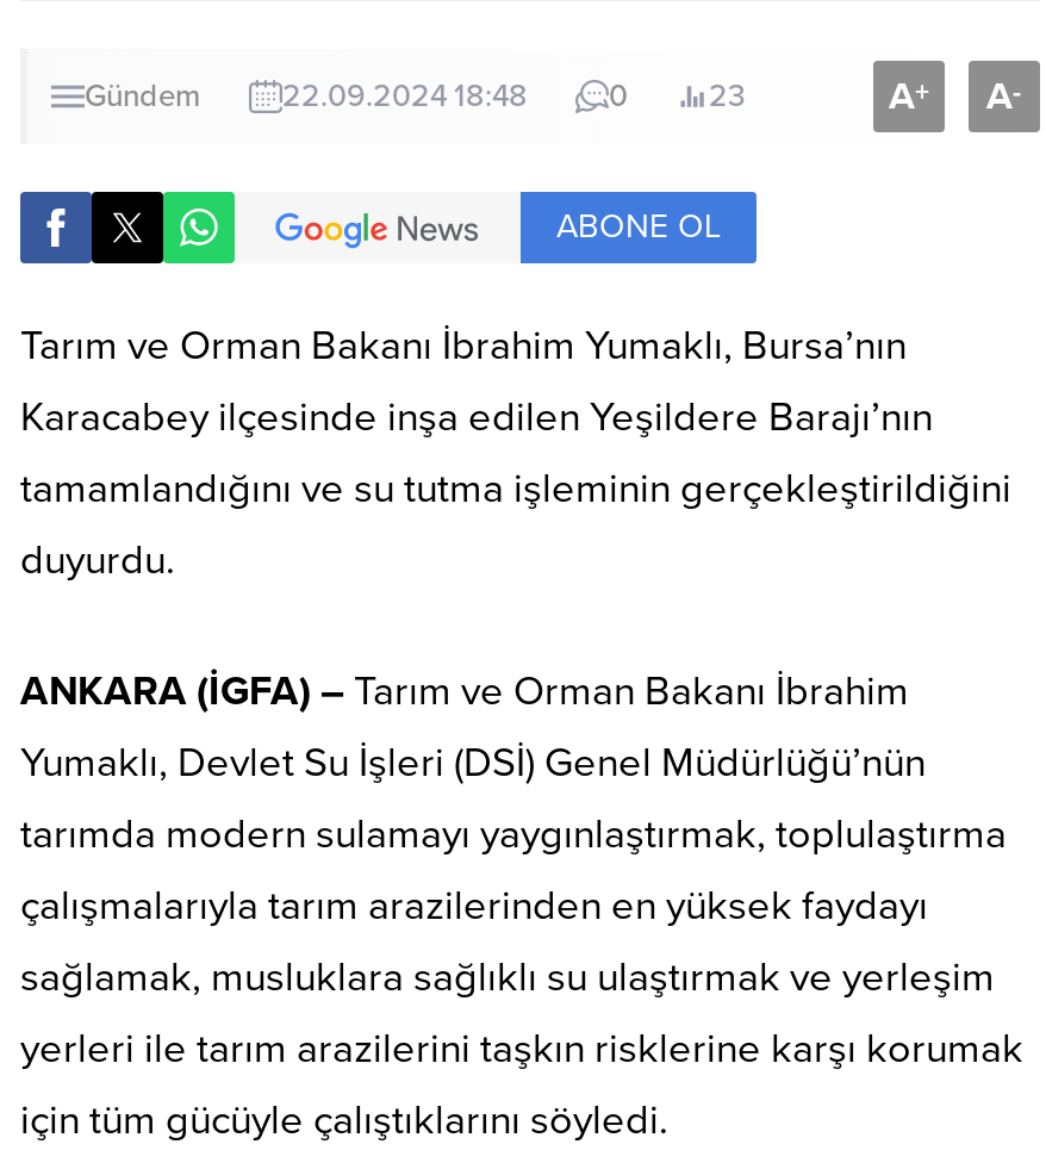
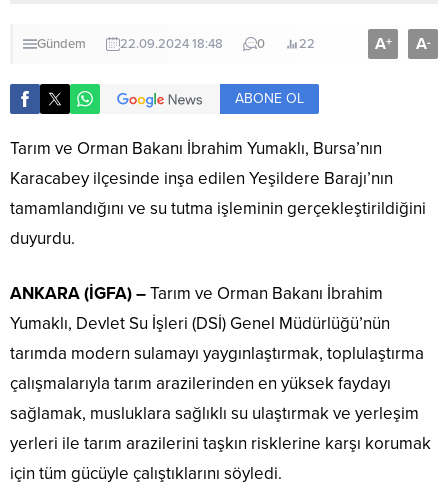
[709,78,745,116] 23 -> [299,36,315,52] 22

